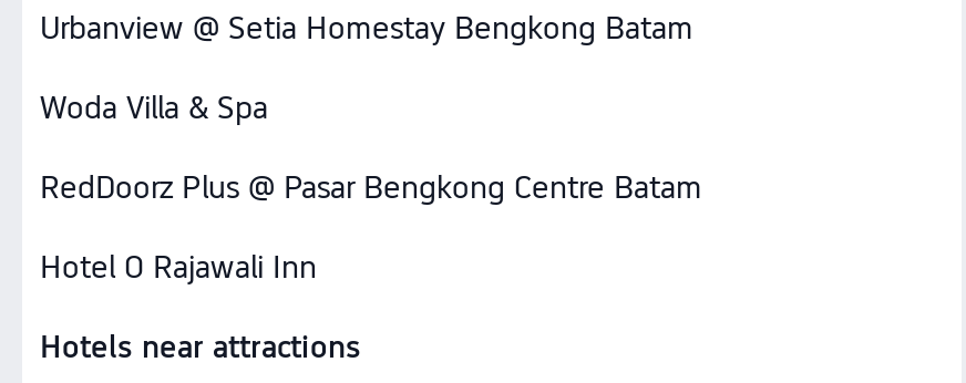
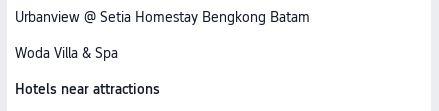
[40,169,702,284] RedDoorz Plus @ Pasar Bengkong Centre Batam | Hotel O Rajawali Inn -> none

